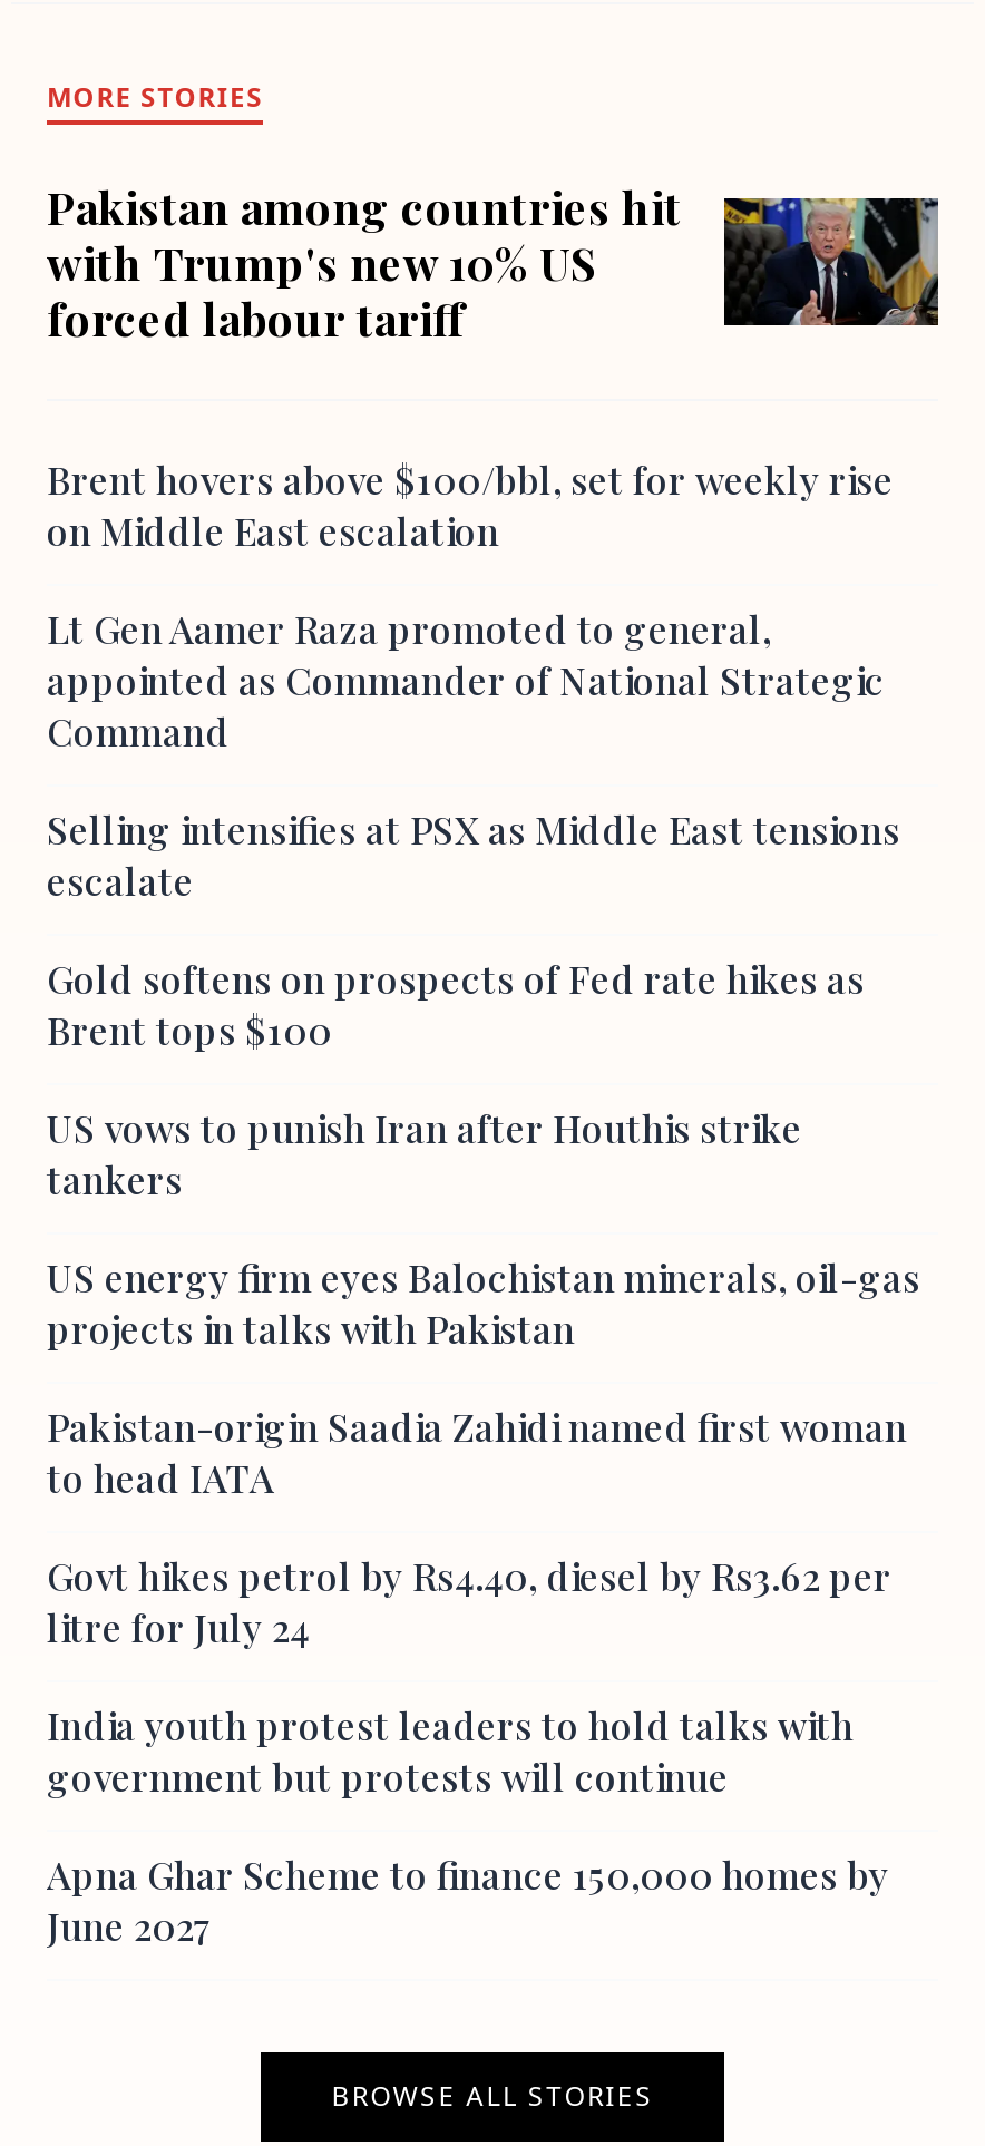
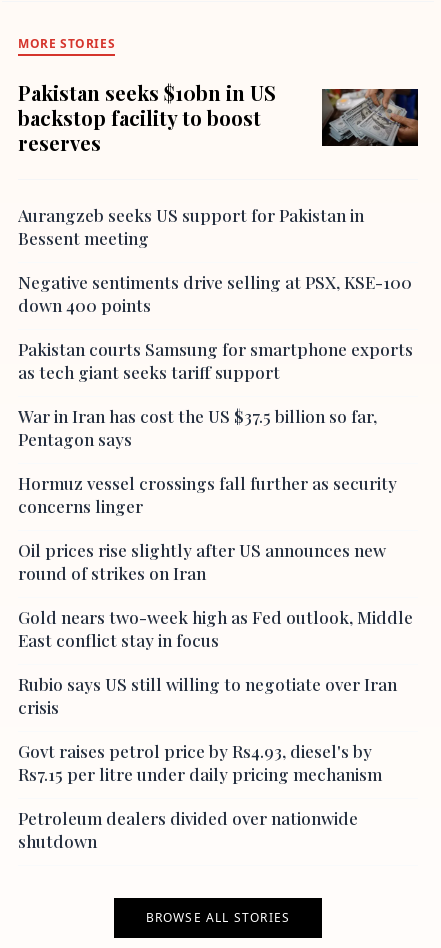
[47,176,682,348] Pakistan among countries hit | with Trump's new 10% US | forced labour tariff -> [18,79,276,156] Pakistan seeks $10bn in US | backstop facility to boost | reserves
[724,196,938,328] [image] -> [322,88,419,147] [image]
[47,455,894,555] Brent hovers above $100/bbl, set for weekly rise | on Middle East escalation -> [18,204,364,249] Aurangzeb seeks US support for Pakistan in | Bessent meeting
[47,604,885,755] Lt Gen Aamer Raza promoted to general, | appointed as Commander of National Strategic | Command -> [18,271,412,316] Negative sentiments drive selling at PSX, KSE-100 | down 400 points
[47,804,900,905] Selling intensifies at PSX as Middle East tensions | escalate -> [18,338,413,383] Pakistan courts Samsung for smartphone exports | as tech giant seeks tariff support
[47,954,865,1054] Gold softens on prospects of Fed rate hikes as | Brent tops $100 -> [18,405,377,450] War in Iran has cost the US $37.5 billion so far, | Pentagon says
[47,1103,802,1203] US vows to punish Iran after Houthis strike | tankers -> [18,472,397,517] Hormuz vessel crossings fall further as security | concerns linger
[47,1252,920,1353] US energy firm eyes Balochistan minerals, oil-gas | projects in talks with Pakistan -> [18,539,386,584] Oil prices rise slightly after US announces new | round of strikes on Iran
[47,1402,907,1502] Pakistan-origin Saadia Zahidi named first woman | to head IATA -> [18,606,413,651] Gold nears two-week high as Fed outlook, Middle | East conflict stay in focus
[47,1551,891,1651] Govt hikes petrol by Rs4.40, diesel by Rs3.62 per | litre for July 24 -> [18,673,397,718] Rubio says US still willing to negotiate over Iran | crisis
[47,1700,854,1801] India youth protest leaders to hold talks with | government but protests will continue -> [18,740,382,785] Govt raises petrol price by Rs4.93, diesel's by | Rs7.15 per litre under daily pricing mechanism
[47,1850,889,1950] Apna Ghar Scheme to finance 150,000 homes by | June 2027 -> [18,807,358,852] Petroleum dealers divided over nationwide | shutdown

